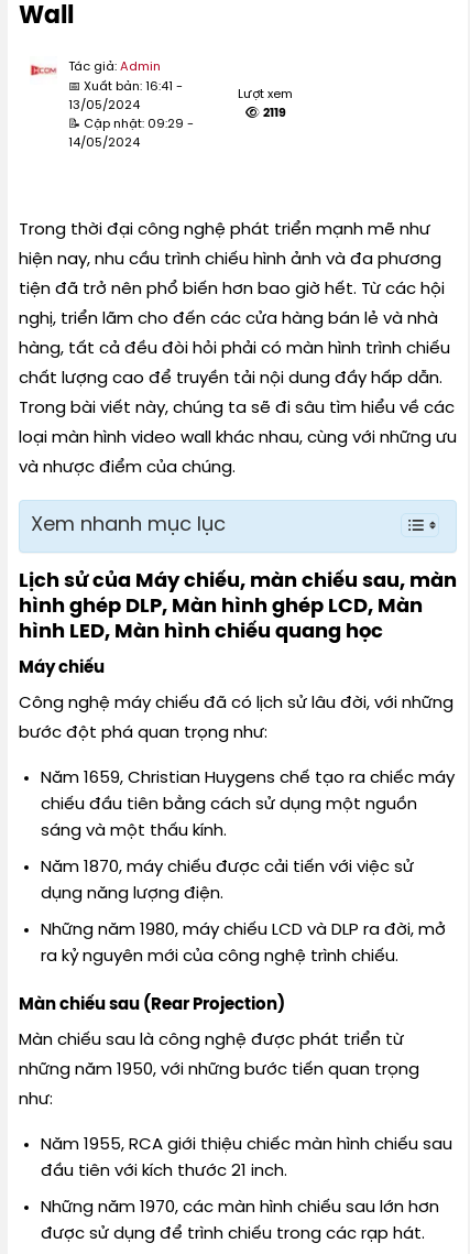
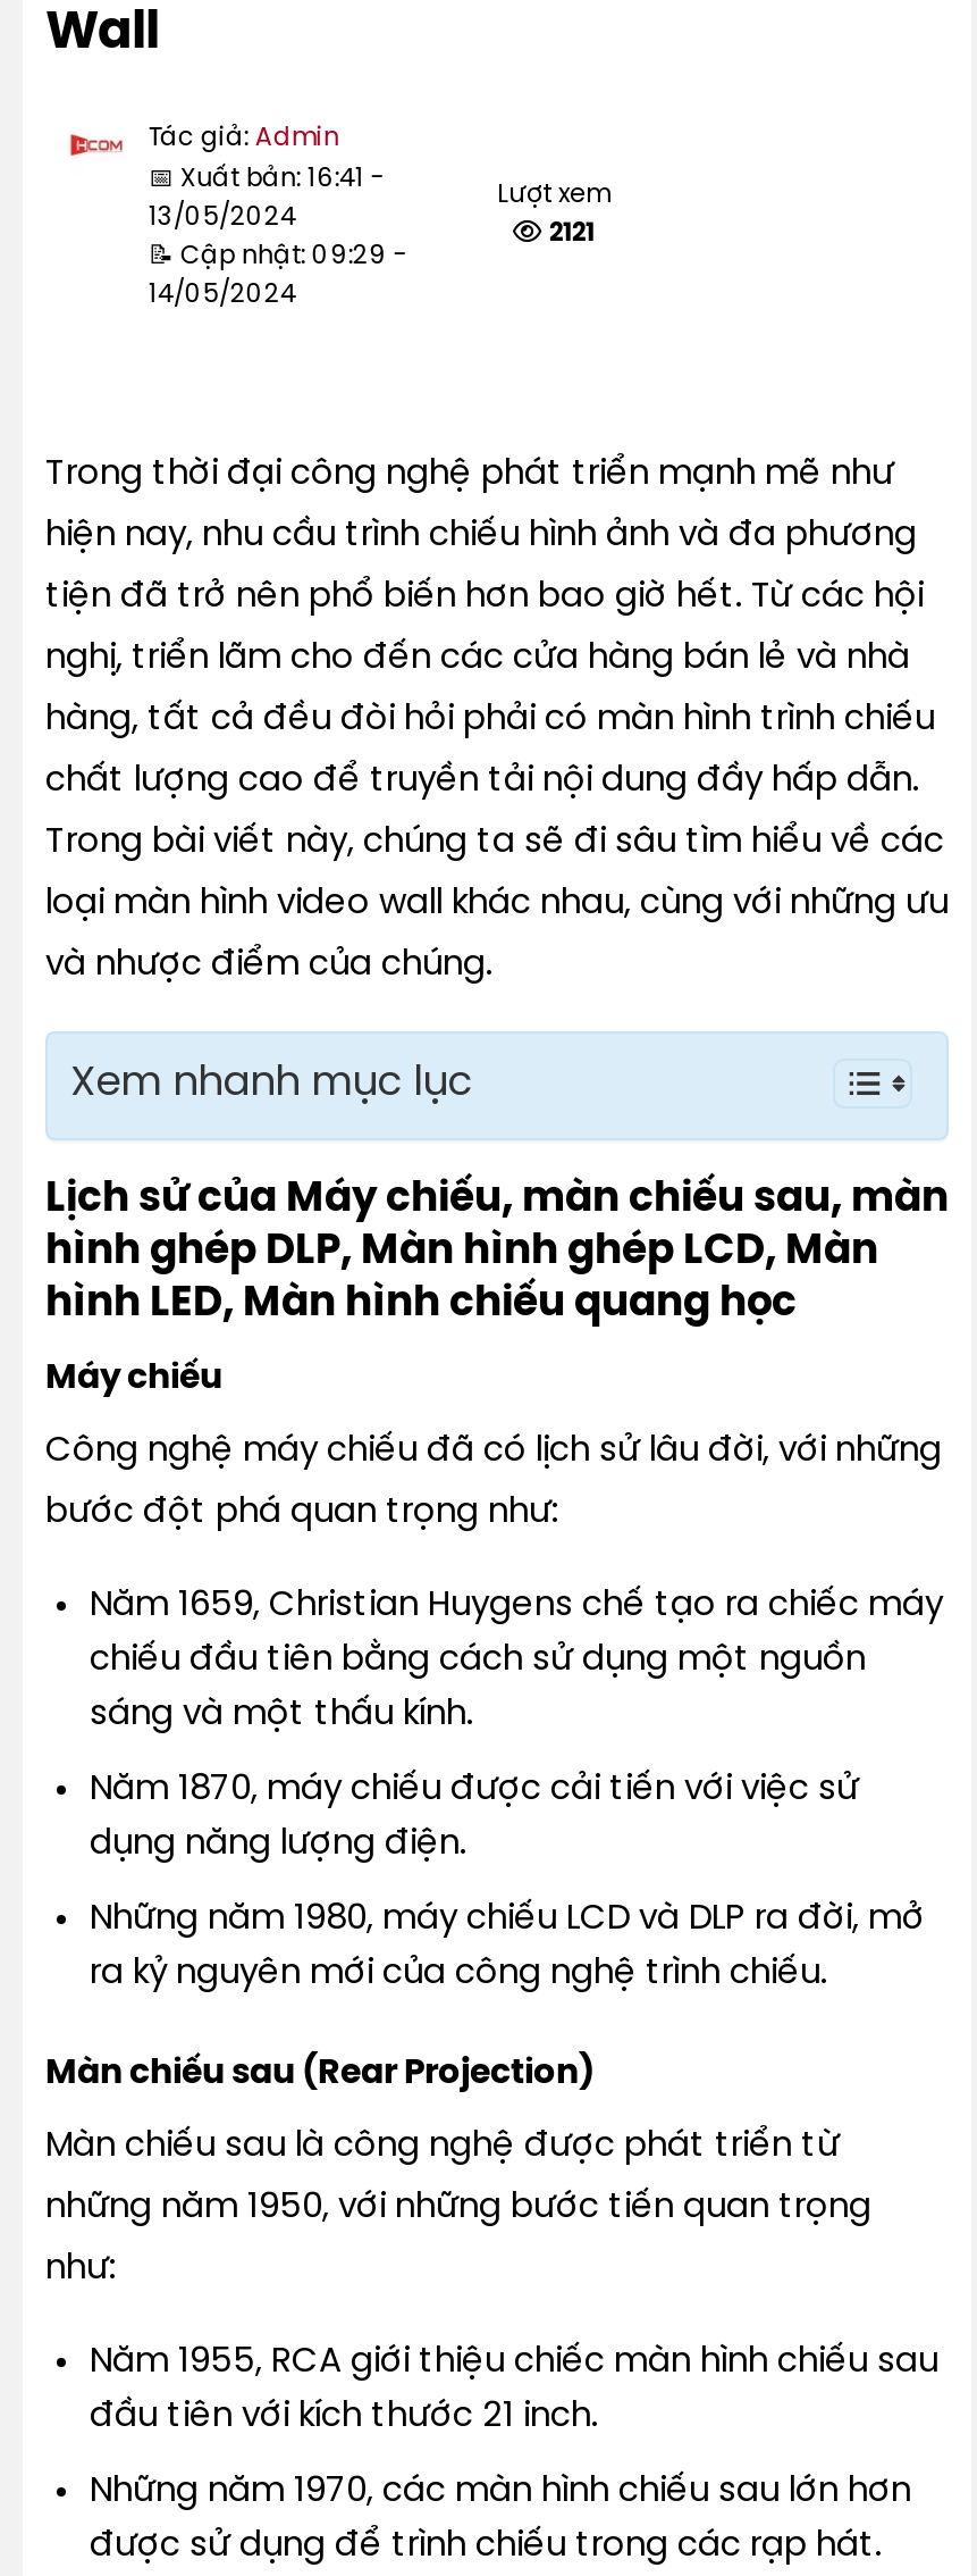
[263,107,286,120] 2119 -> [549,221,595,248] 2121

